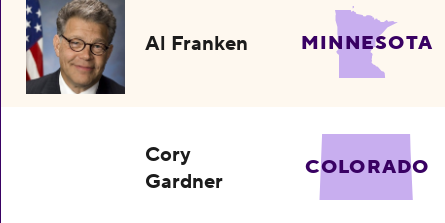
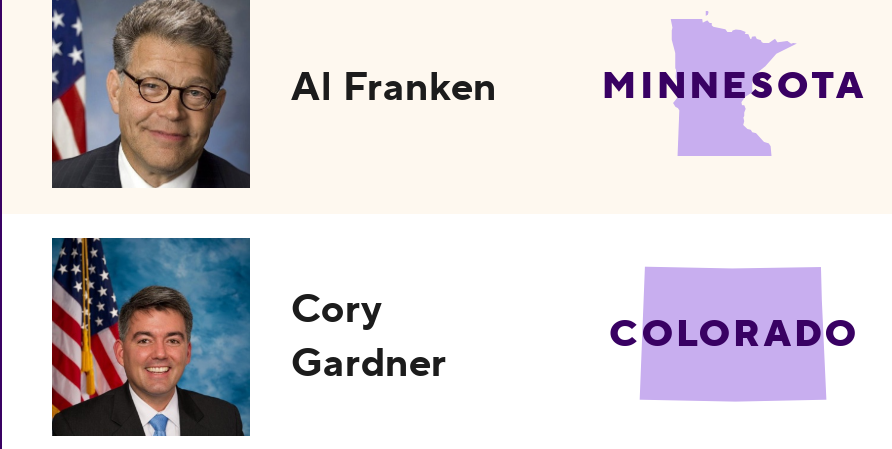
none -> [50,236,252,438] [image]

